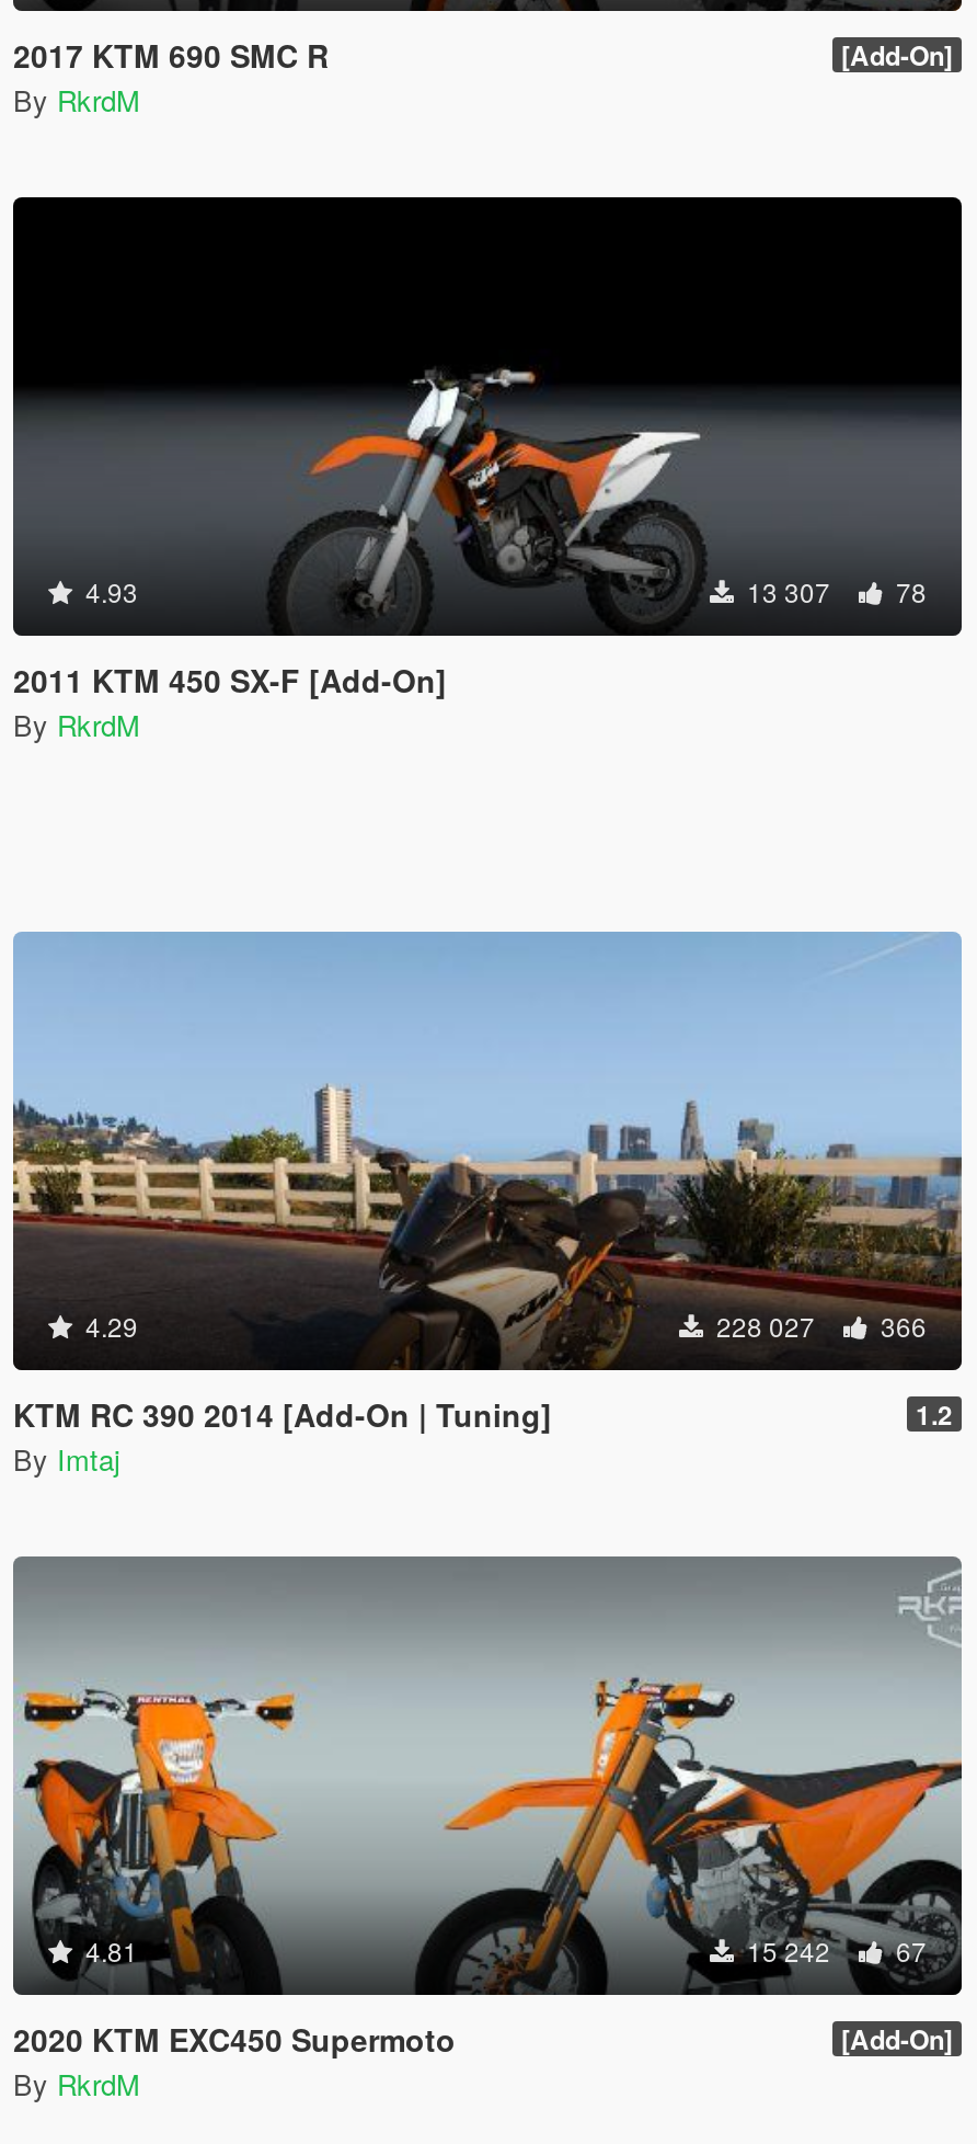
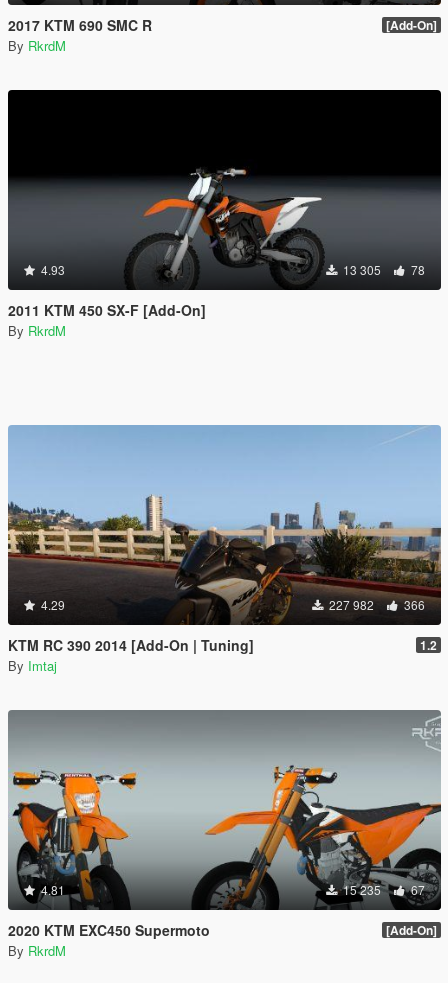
[740,572,927,609] 13 307 78 -> [340,261,425,278] 13 305 78
[710,1307,927,1344] 228 027 366 -> [326,596,425,613] 227 982 366
[740,1931,927,1969] 15 242 67 -> [340,881,425,898] 15 235 67

